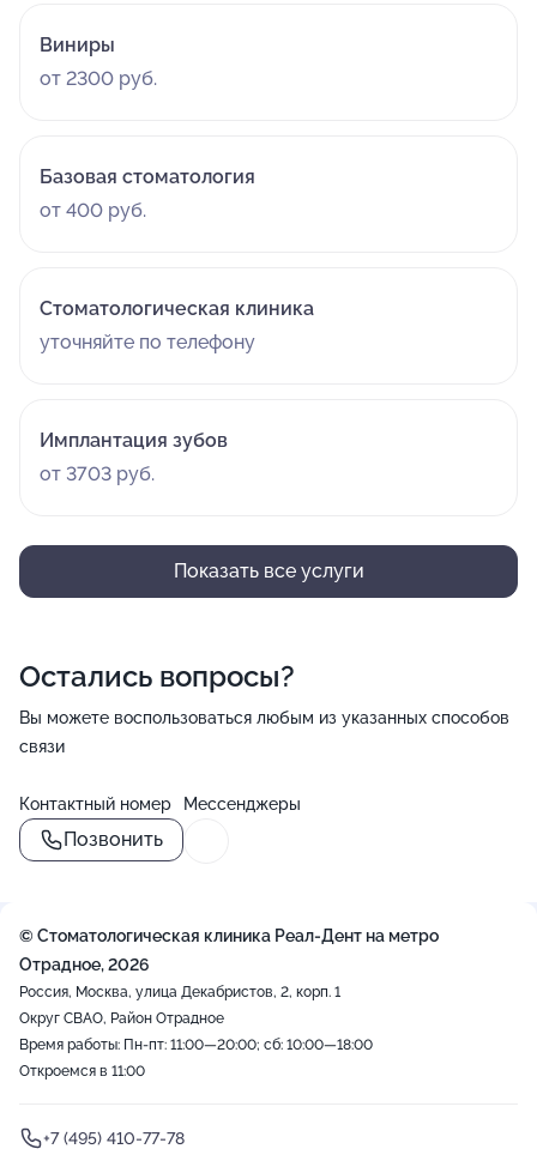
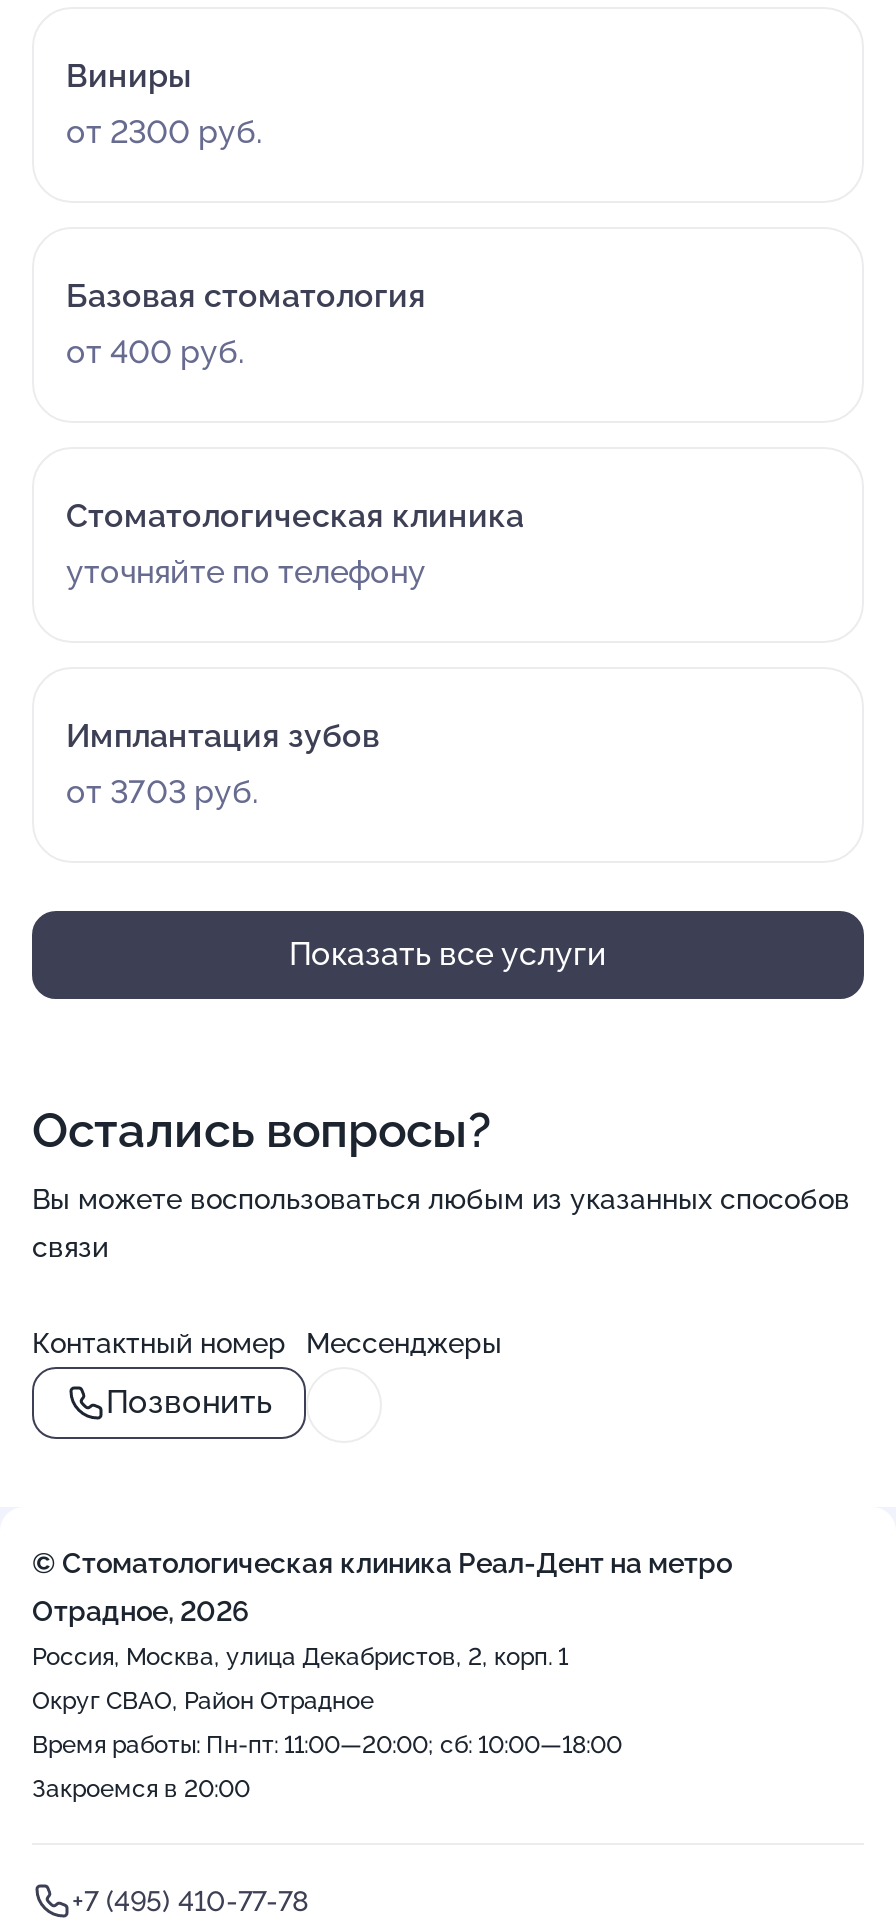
[19,1063,145,1080] Откроемся в 11:00 -> [32,1775,250,1803] Закроемся в 20:00

